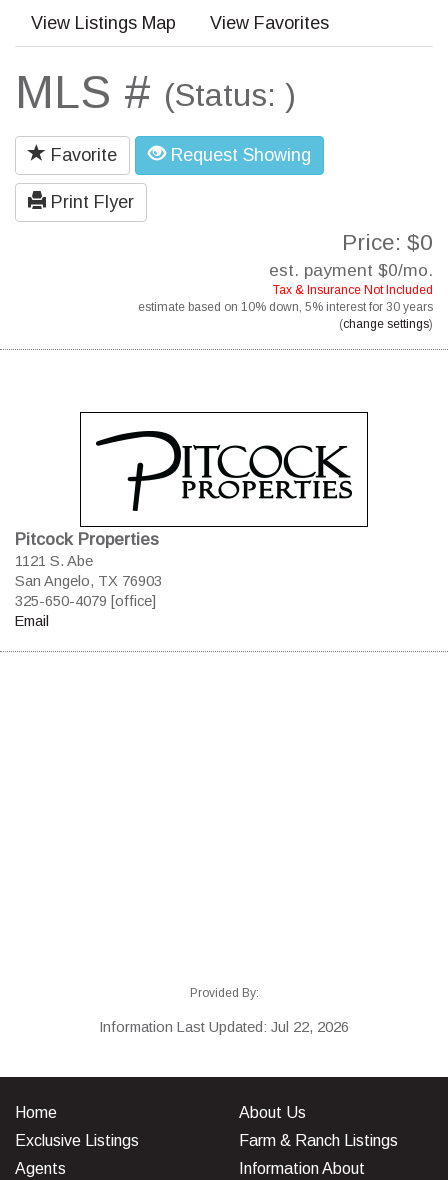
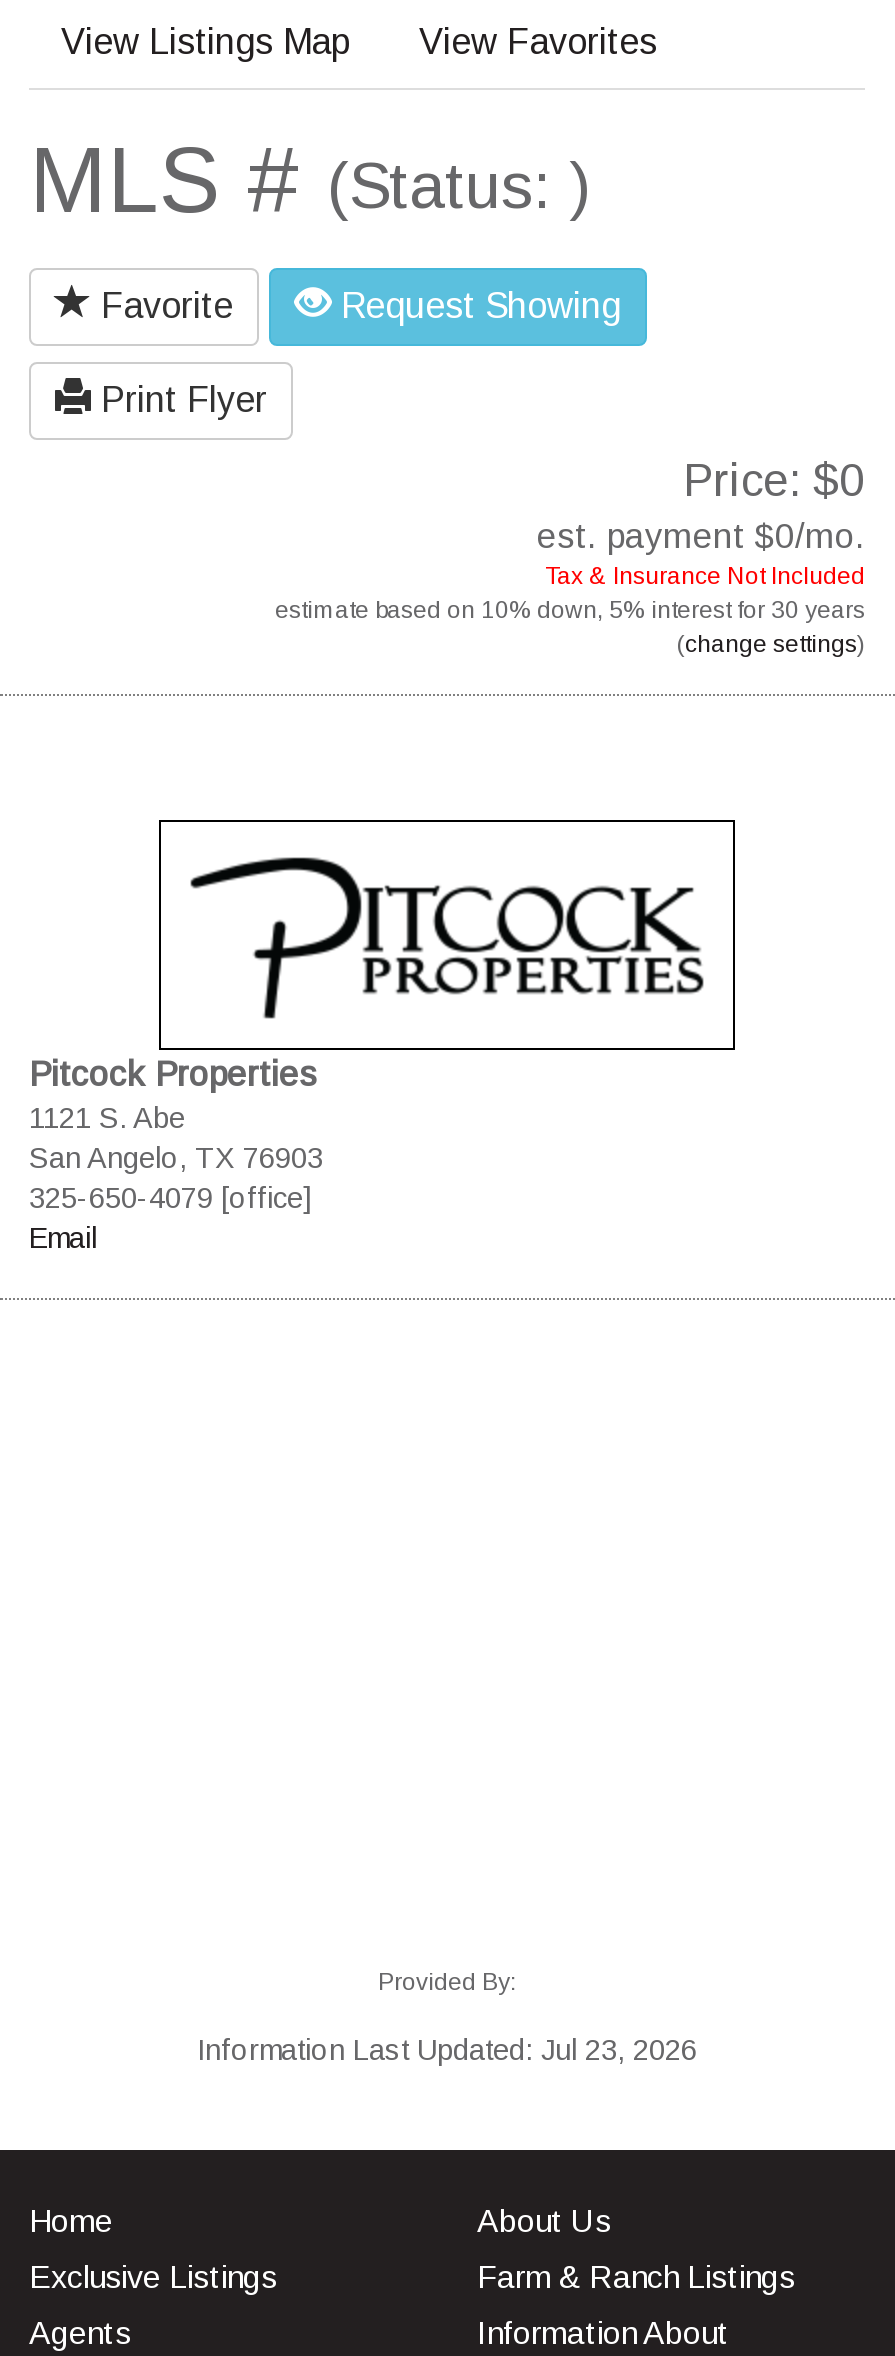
[99,1018,349,1034] Information Last Updated: Jul 22, 2026 -> [197,2033,697,2065] Information Last Updated: Jul 23, 2026

